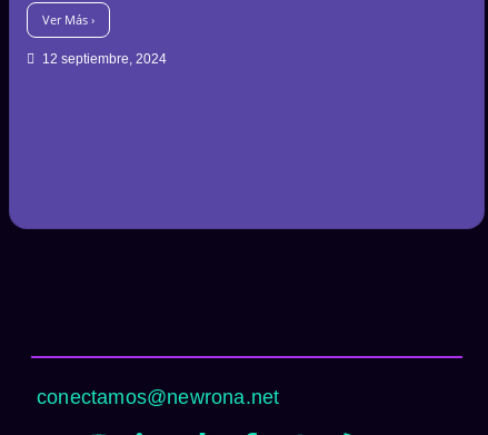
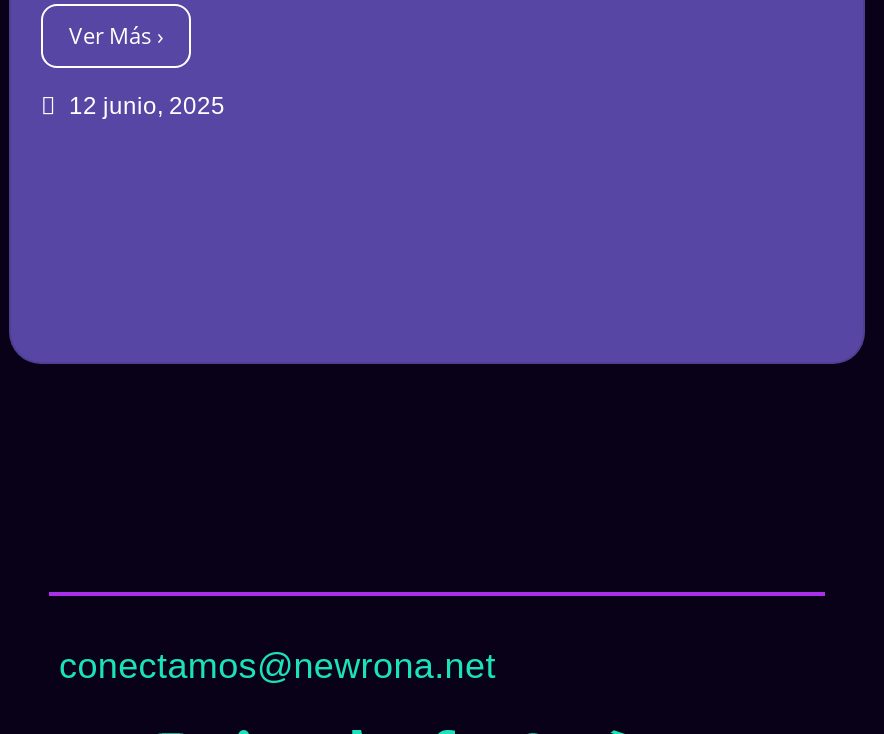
[42,51,167,66] 12 septiembre, 2024 -> [69,91,225,119] 12 junio, 2025

